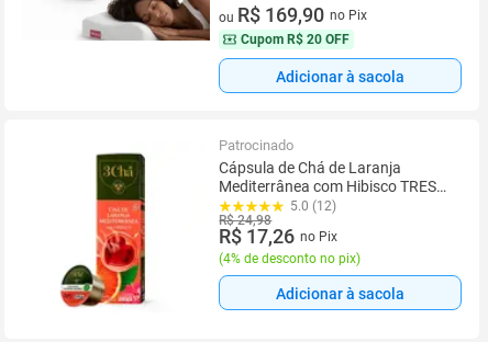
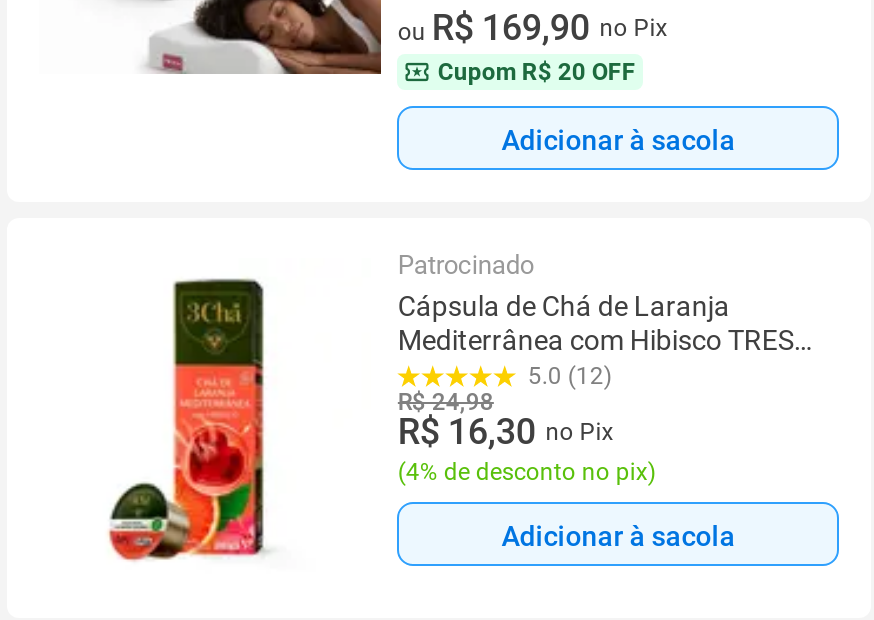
[219,225,338,248] R$ 17,26 no Pix -> [398,410,613,452] R$ 16,30 no Pix

